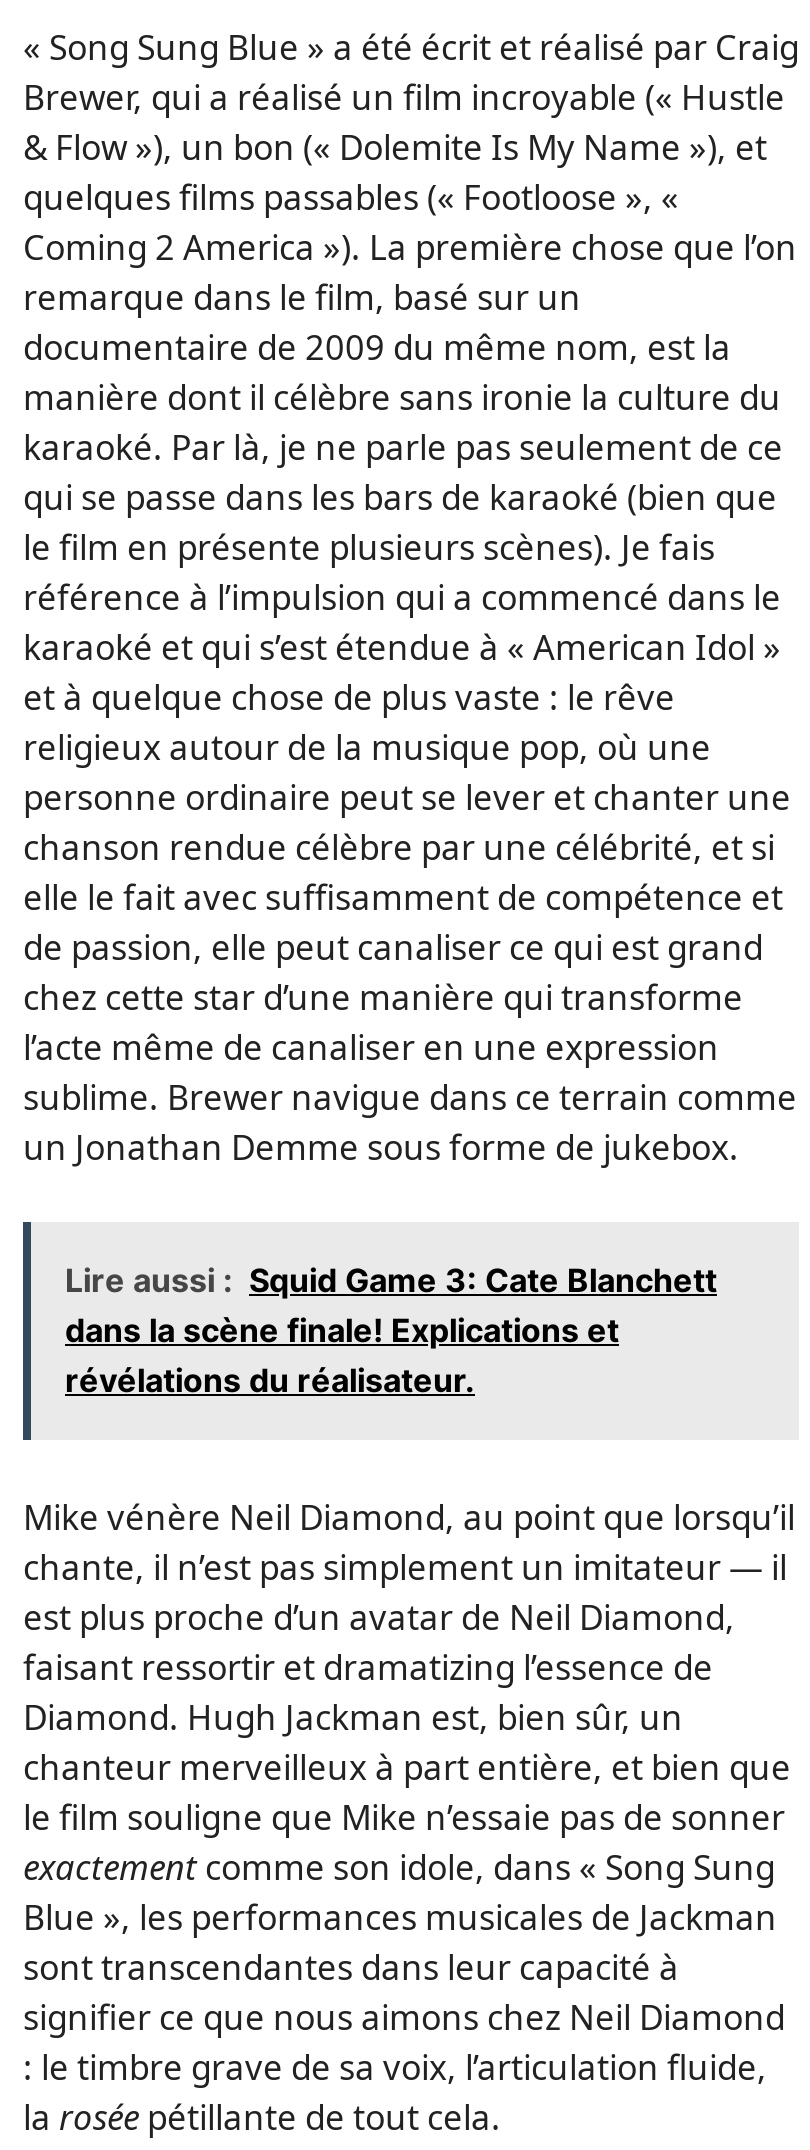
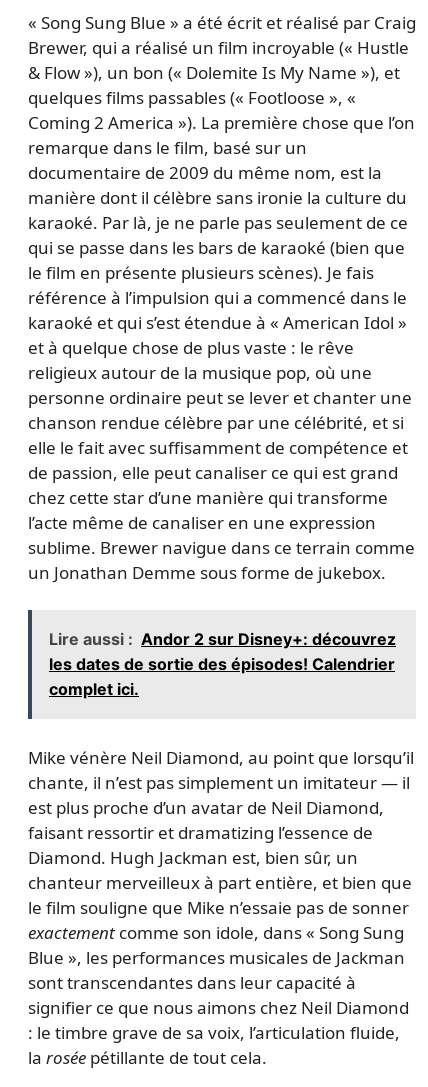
[65,1260,717,1400] Lire aussi : Squid Game 3: Cate Blanchett | dans la scène finale! Explications et | révélations du réalisateur. -> [49,629,396,699] Lire aussi : Andor 2 sur Disney+: découvrez | les dates de sortie des épisodes! Calendrier | complet ici.

